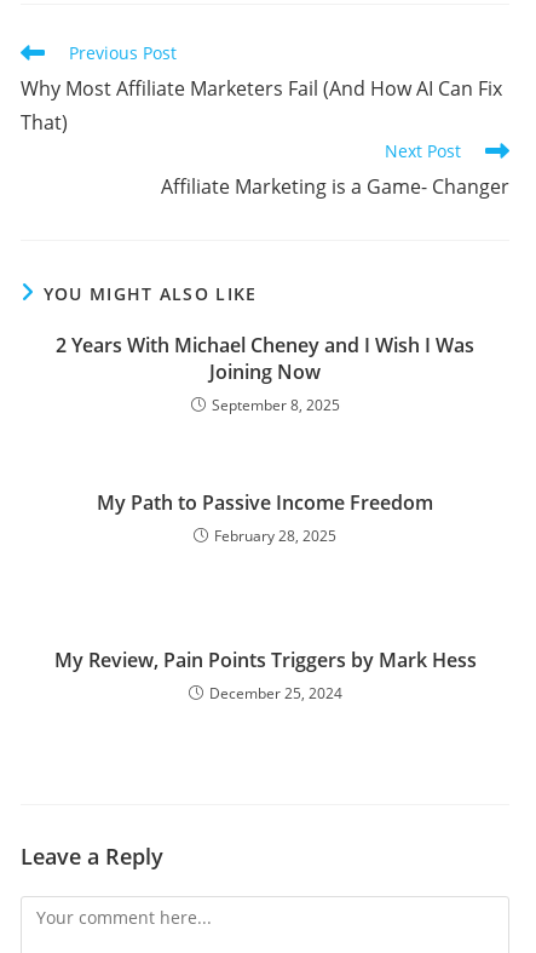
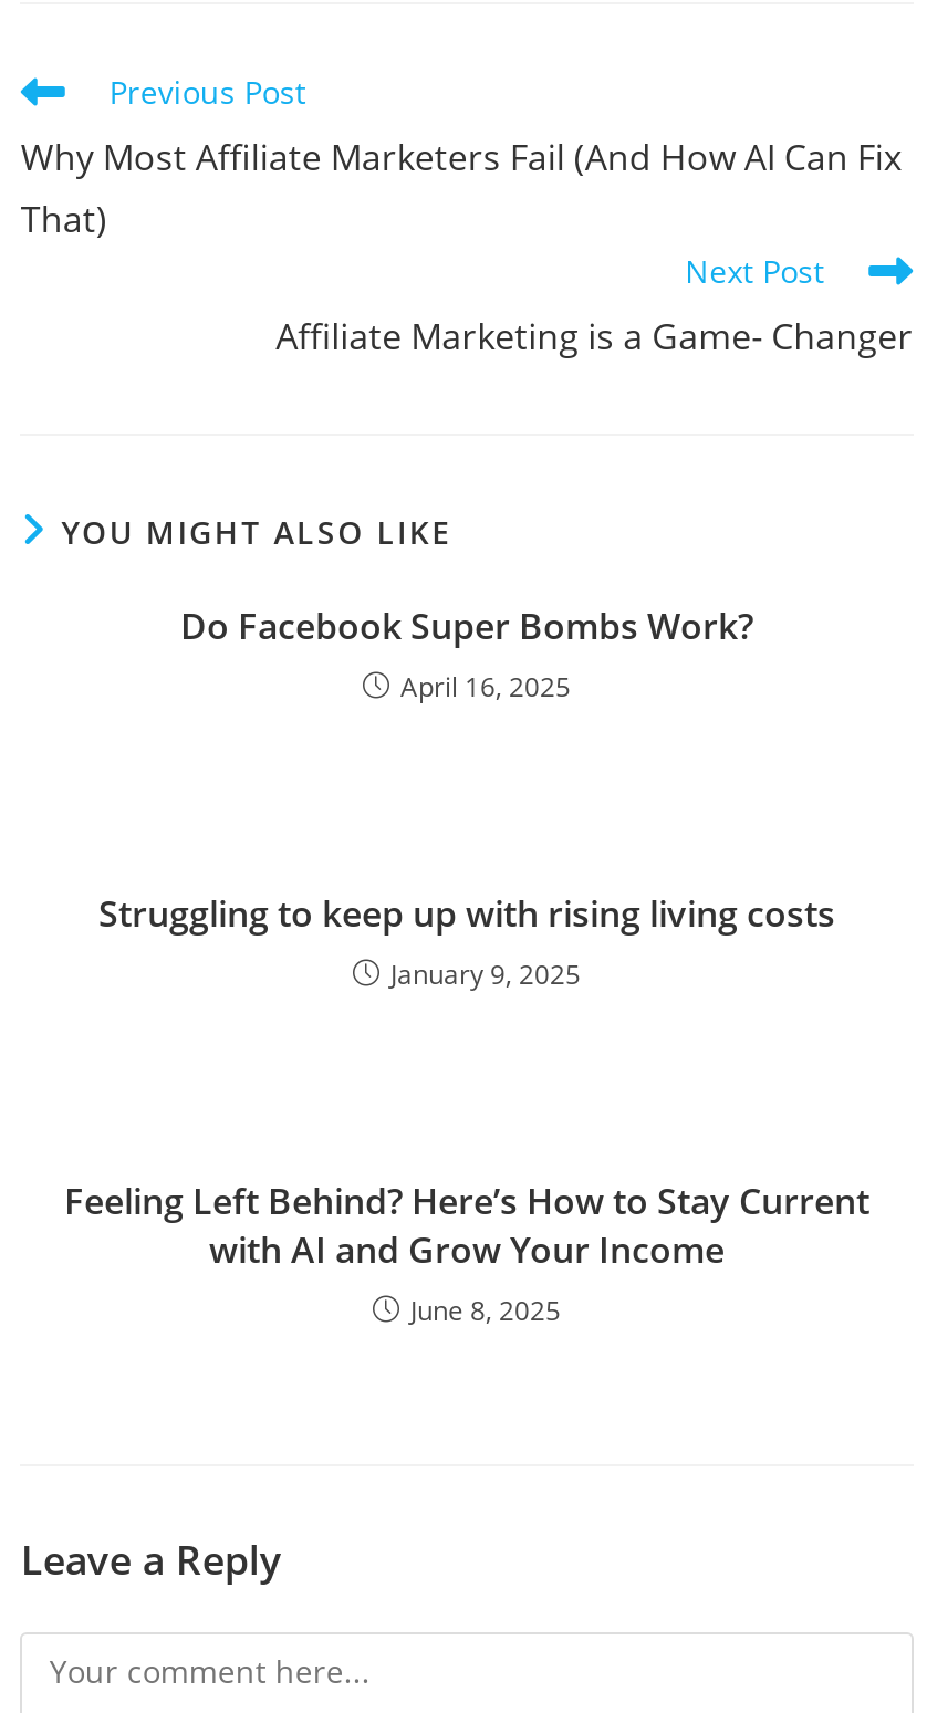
[56,332,474,415] 2 Years With Michael Cheney and I Wish I Was | Joining Now | September 8, 2025 -> [180,602,753,706] Do Facebook Super Bombs Work? | April 16, 2025
[97,489,433,546] My Path to Passive Income Freedom | February 28, 2025 -> [98,889,835,993] Struggling to keep up with rising living costs | January 9, 2025
[54,647,476,704] My Review, Pain Points Triggers by Mark Hess | December 25, 2024 -> [64,1177,869,1329] Feeling Left Behind? Here’s How to Stay Current | with AI and Grow Your Income | June 8, 2025

